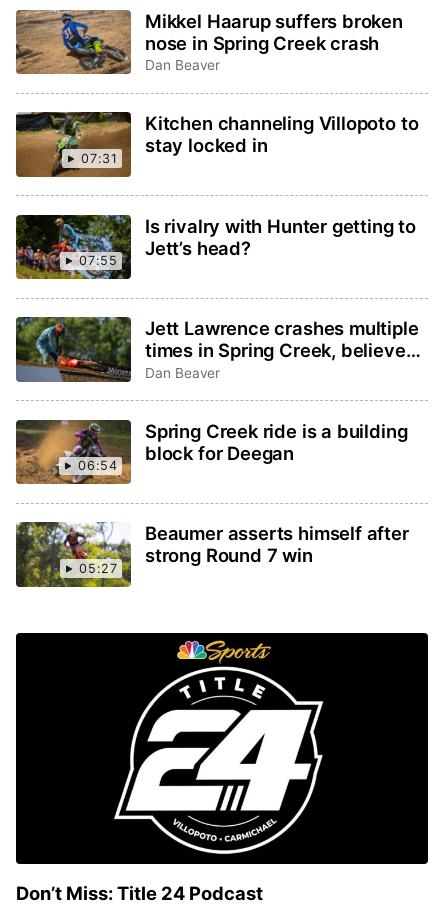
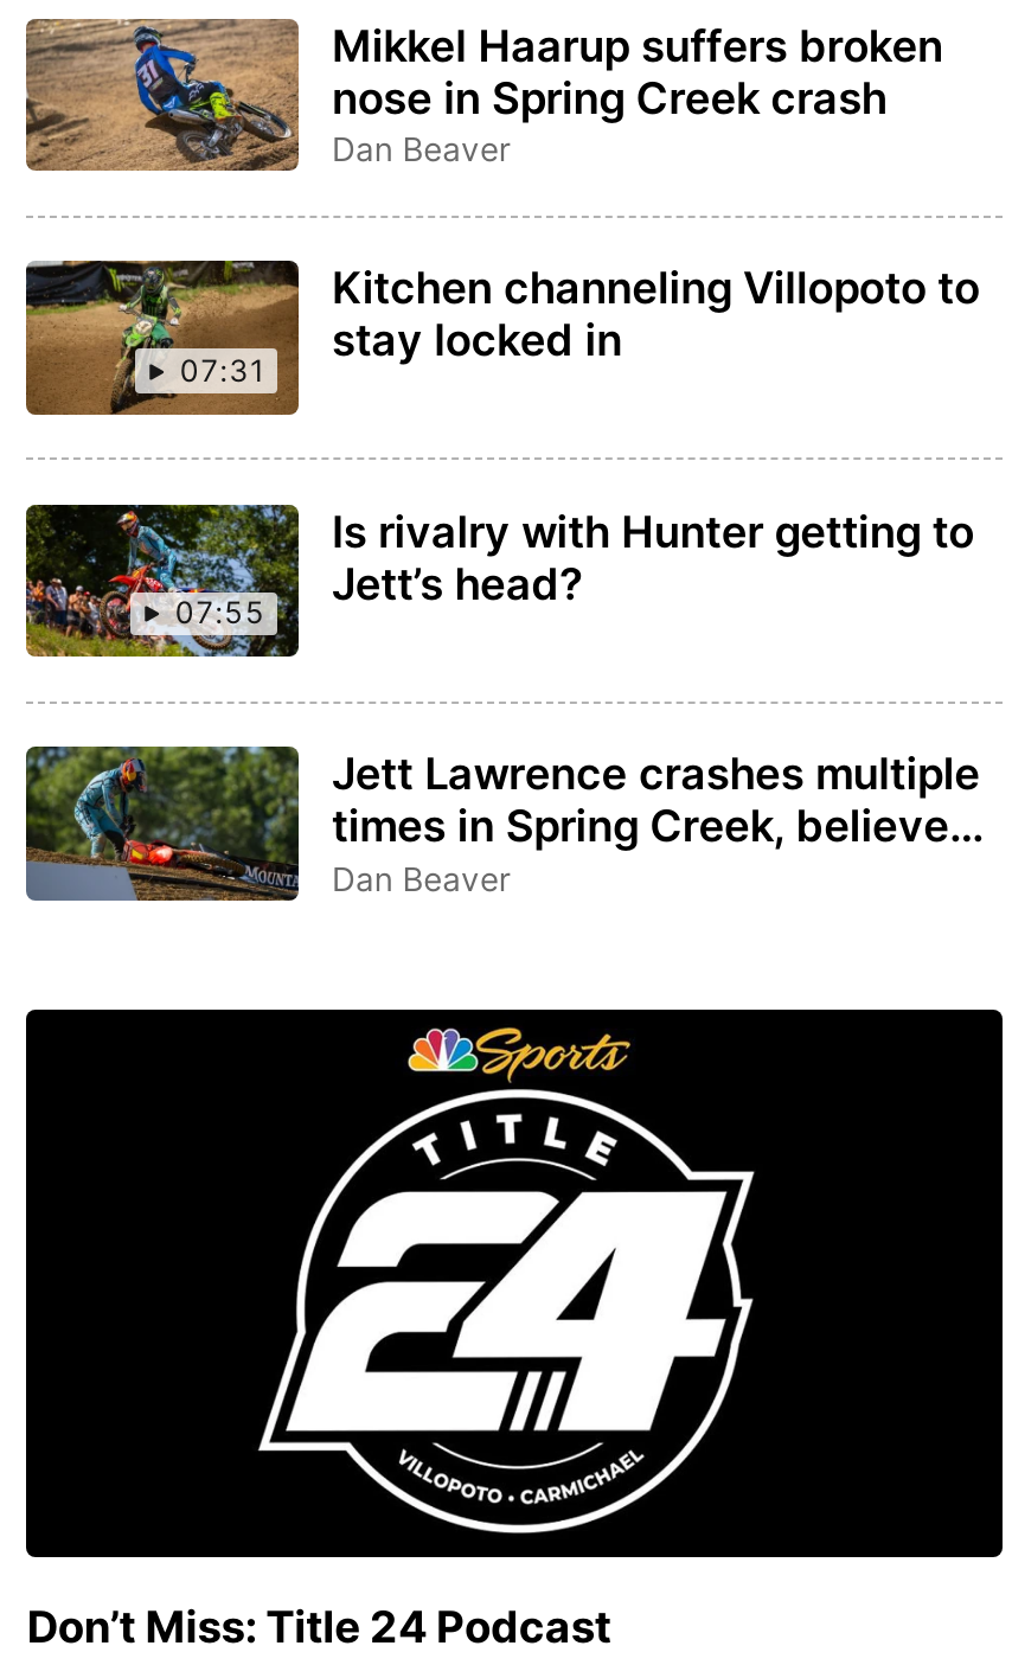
[15,419,131,485] [image] | 06:54 -> none
[145,420,407,464] Spring Creek ride is a building | block for Deegan -> none
[16,522,131,588] [image] | 05:27 -> none
[145,522,409,566] Beaumer asserts himself after | strong Round 7 win -> none

